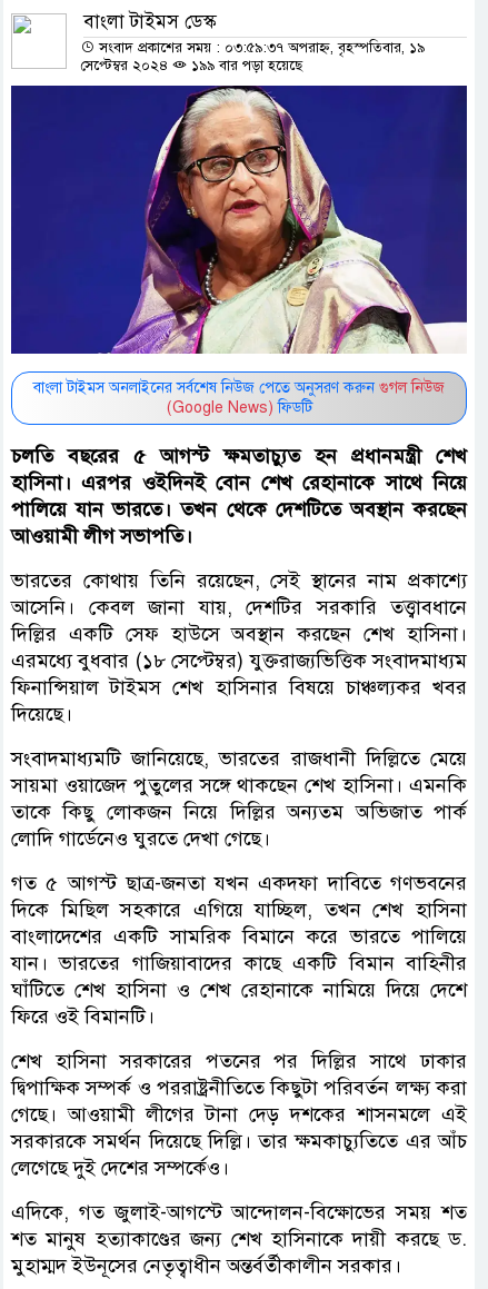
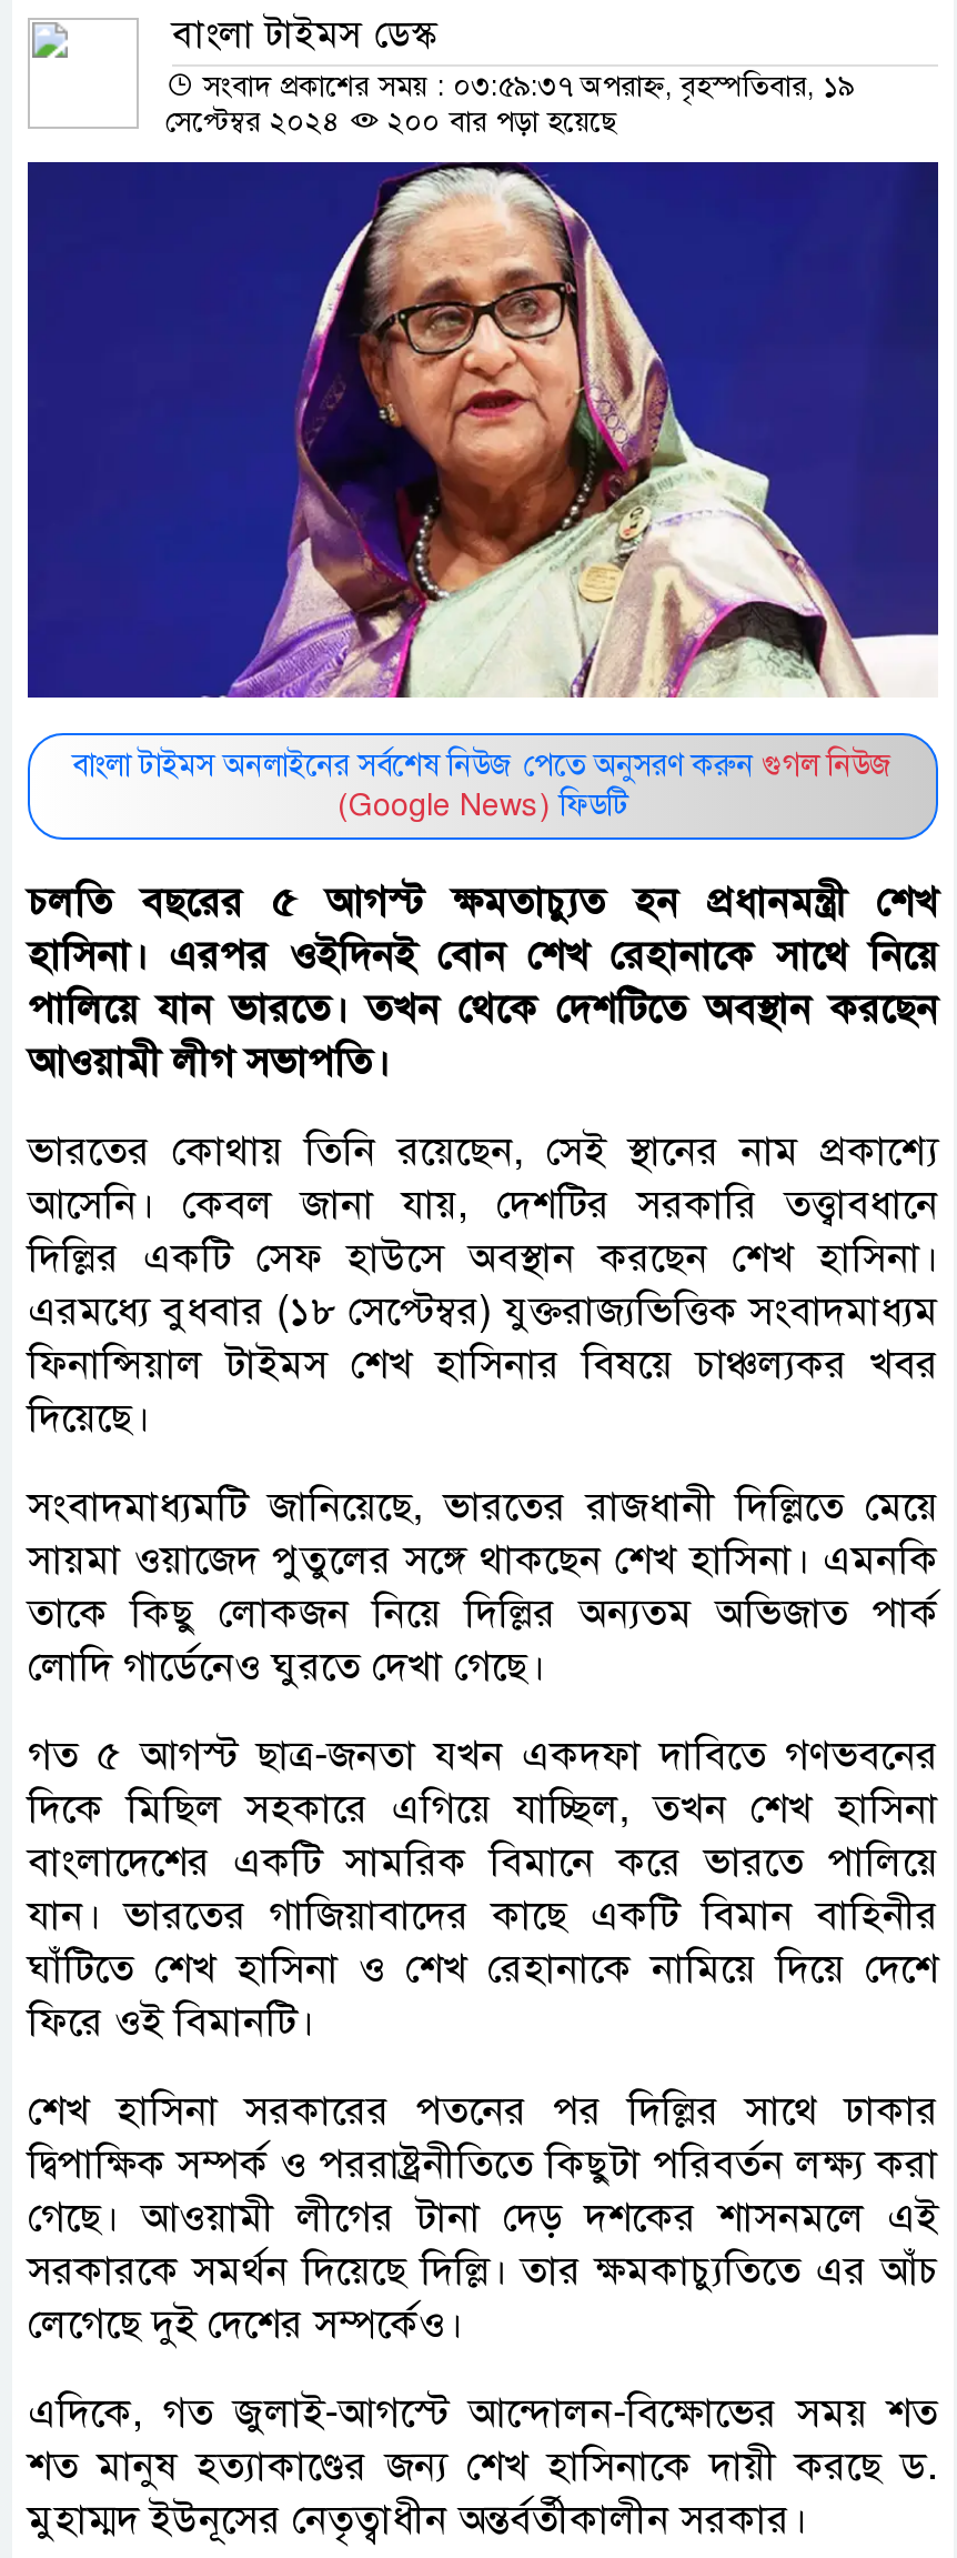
[80,57,302,75] সেপ্টেম্বর ২০২৪ ১৯৯ বার পড়া হয়েছে -> [165,104,616,140] সেপ্টেম্বর ২০২৪ ২০০ বার পড়া হয়েছে

